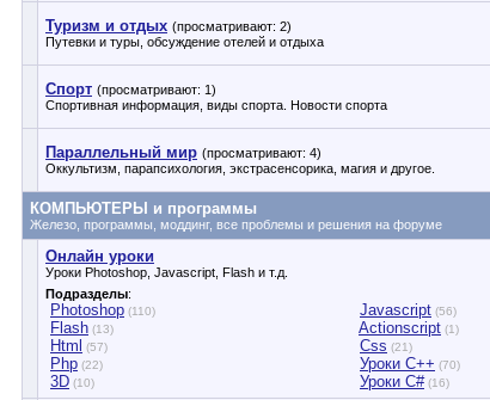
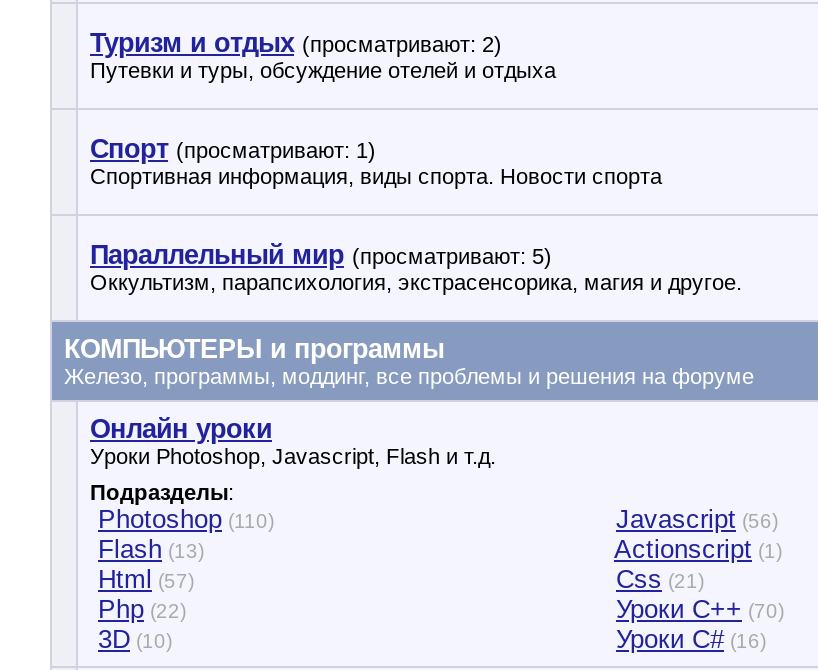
[45,143,321,161] Параллельный мир (просматривают: 4) -> [90,240,552,270] Параллельный мир (просматривают: 5)

